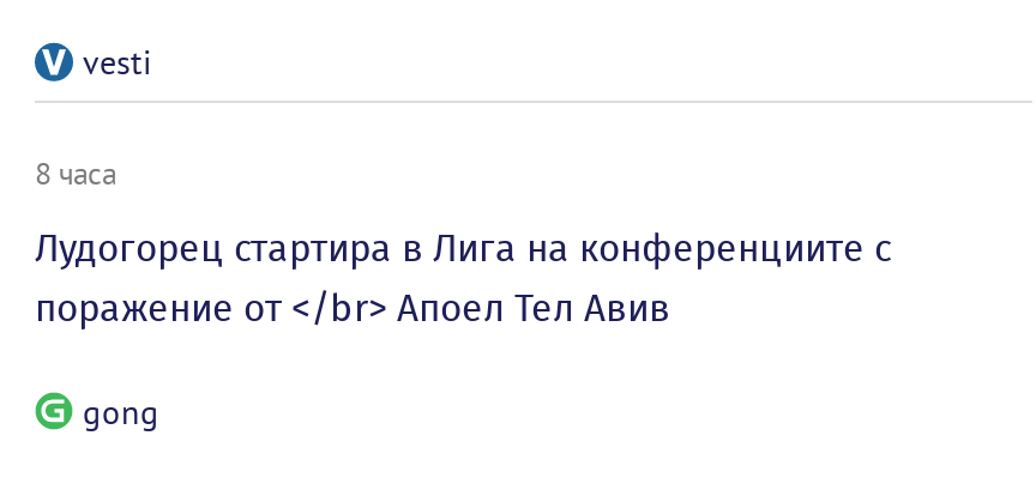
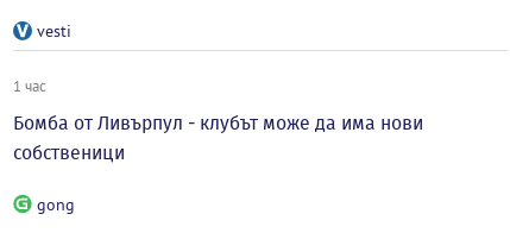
[35,153,116,192] 8 часа -> [13,76,46,95] 1 час
[35,225,891,331] Лудогорец стартира в Лига на конференциите с | поражение от </br> Апоел Тел Авив -> [13,112,423,164] Бомба от Ливърпул - клубът може да има нови | собственици

